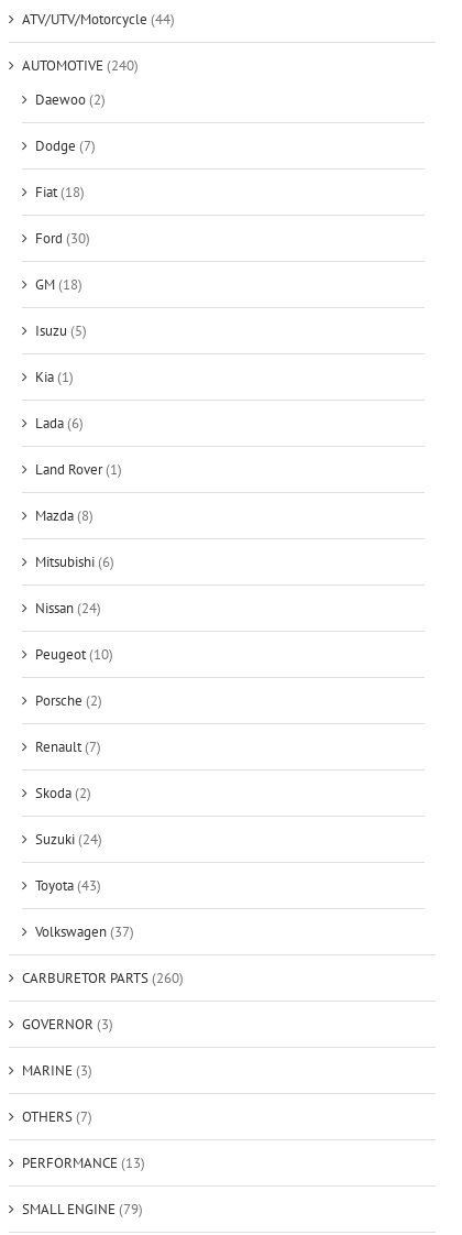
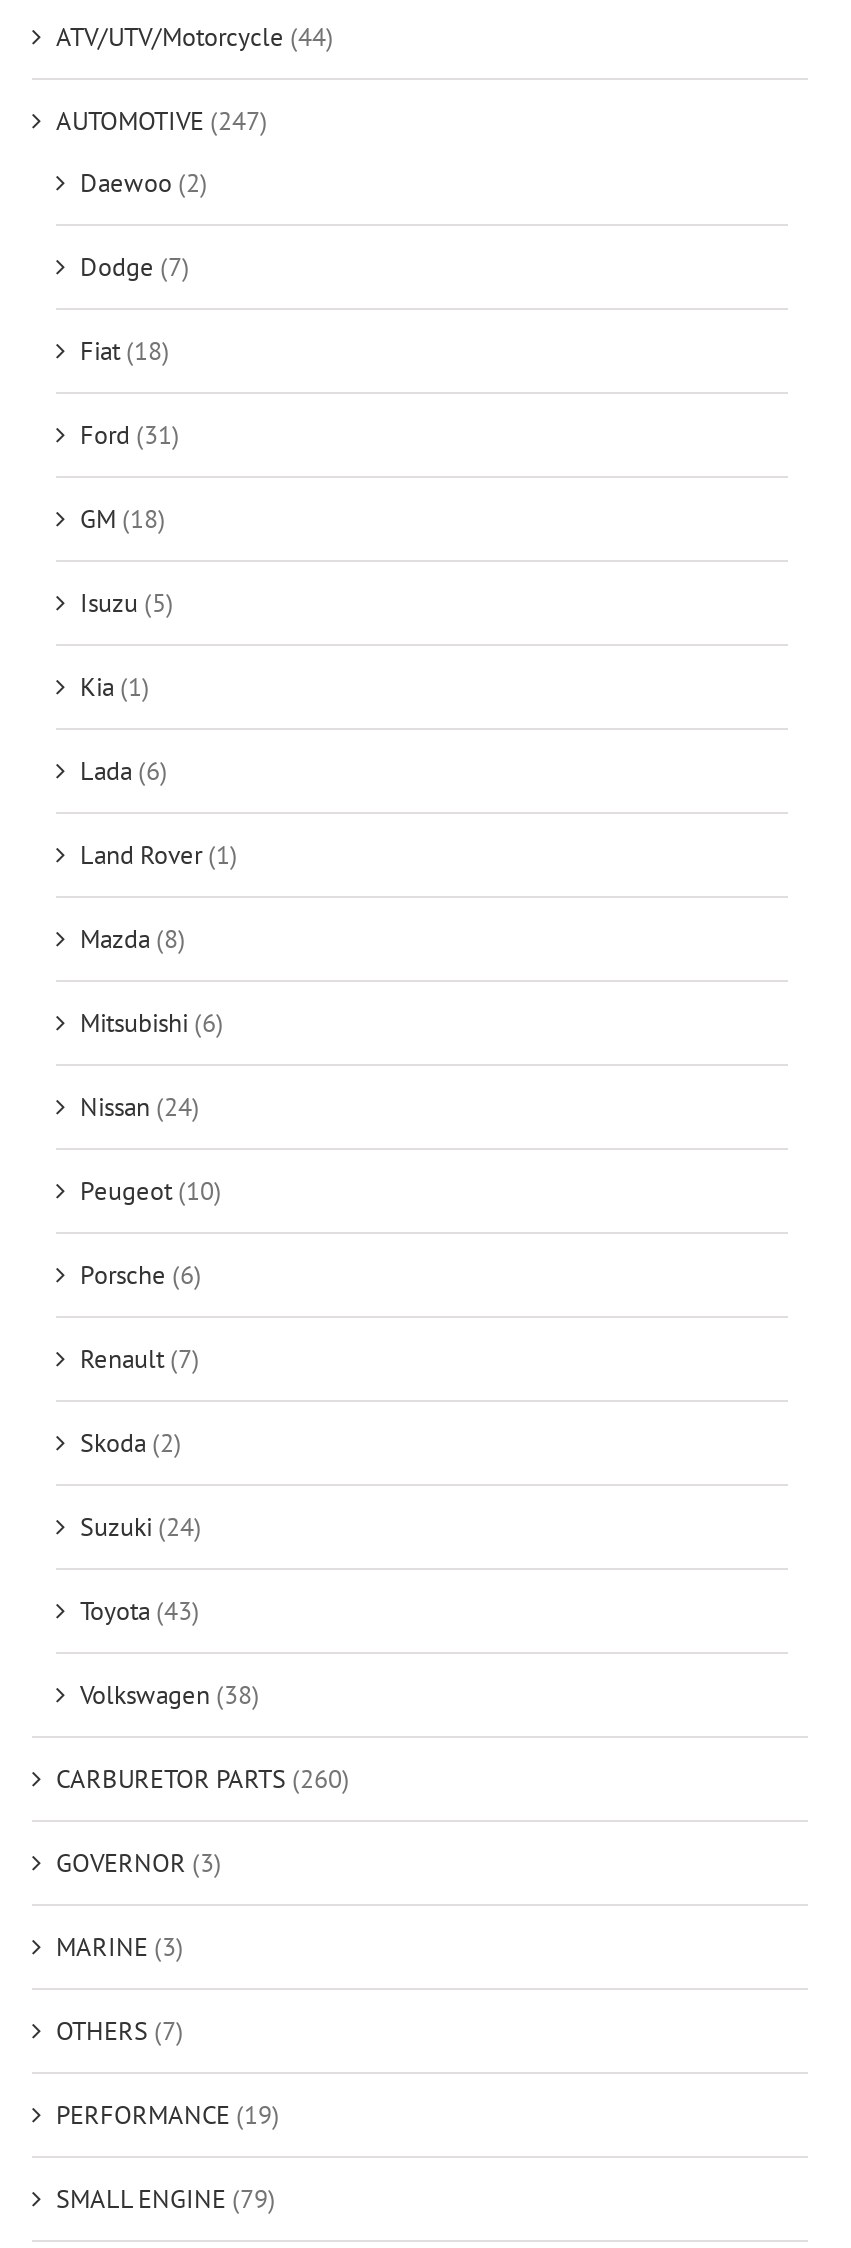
[22,56,139,75] AUTOMOTIVE (240) -> [56,105,268,139] AUTOMOTIVE (247)
[35,229,90,248] Ford (30) -> [80,419,180,453] Ford (31)
[35,691,102,710] Porsche (2) -> [80,1259,202,1293] Porsche (6)
[35,922,134,941] Volkswagen (37) -> [80,1679,260,1713] Volkswagen (38)
[22,1154,145,1172] PERFORMANCE (13) -> [56,2099,280,2133] PERFORMANCE (19)

